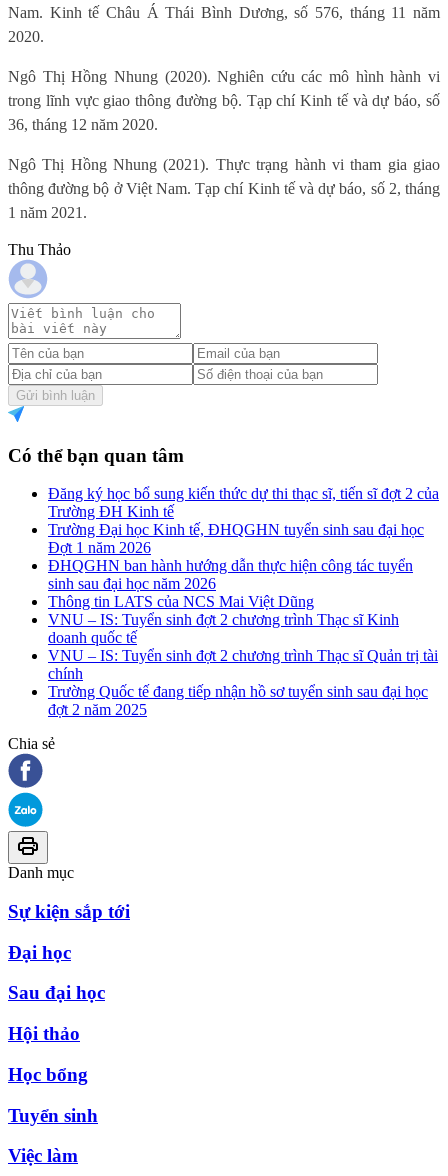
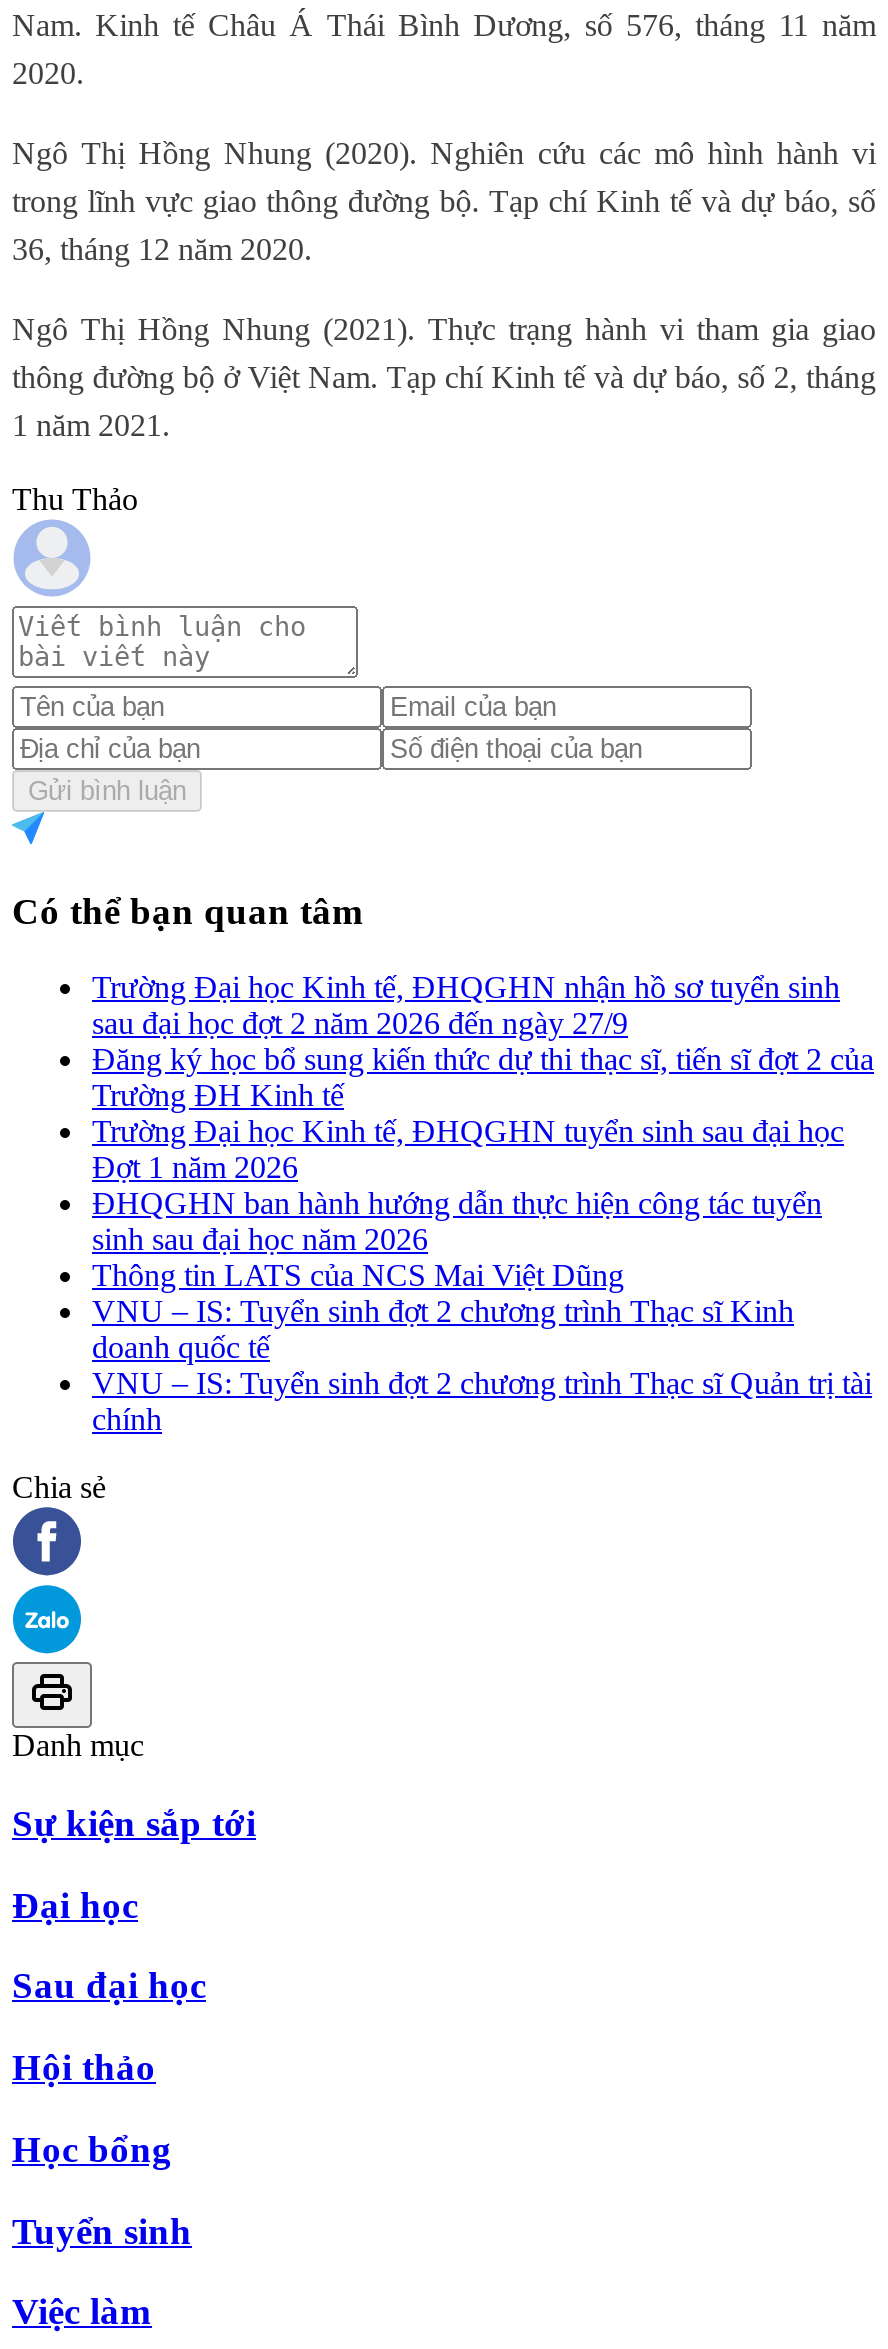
none -> [92,970,840,1040] Trường Đại học Kinh tế, ĐHQGHN nhận hồ sơ tuyển sinh | sau đại học đợt 2 năm 2026 đến ngày 27/9
moved [48,485,439,682] -> [92,1042,874,1436]: Đăng ký học bổ sung kiến thức dự thi thạc sĩ, tiến sĩ đợt 2 của | Trường ĐH Kinh tế | Trường Đại học Kinh tế, ĐHQGHN tuyển sinh sau đại học | ... | VNU – IS: Tuyển sinh đợt 2 chương trình Thạc sĩ Quản trị tài | chính
[48,683,428,718] Trường Quốc tế đang tiếp nhận hồ sơ tuyển sinh sau đại học | đợt 2 năm 2025 -> none

